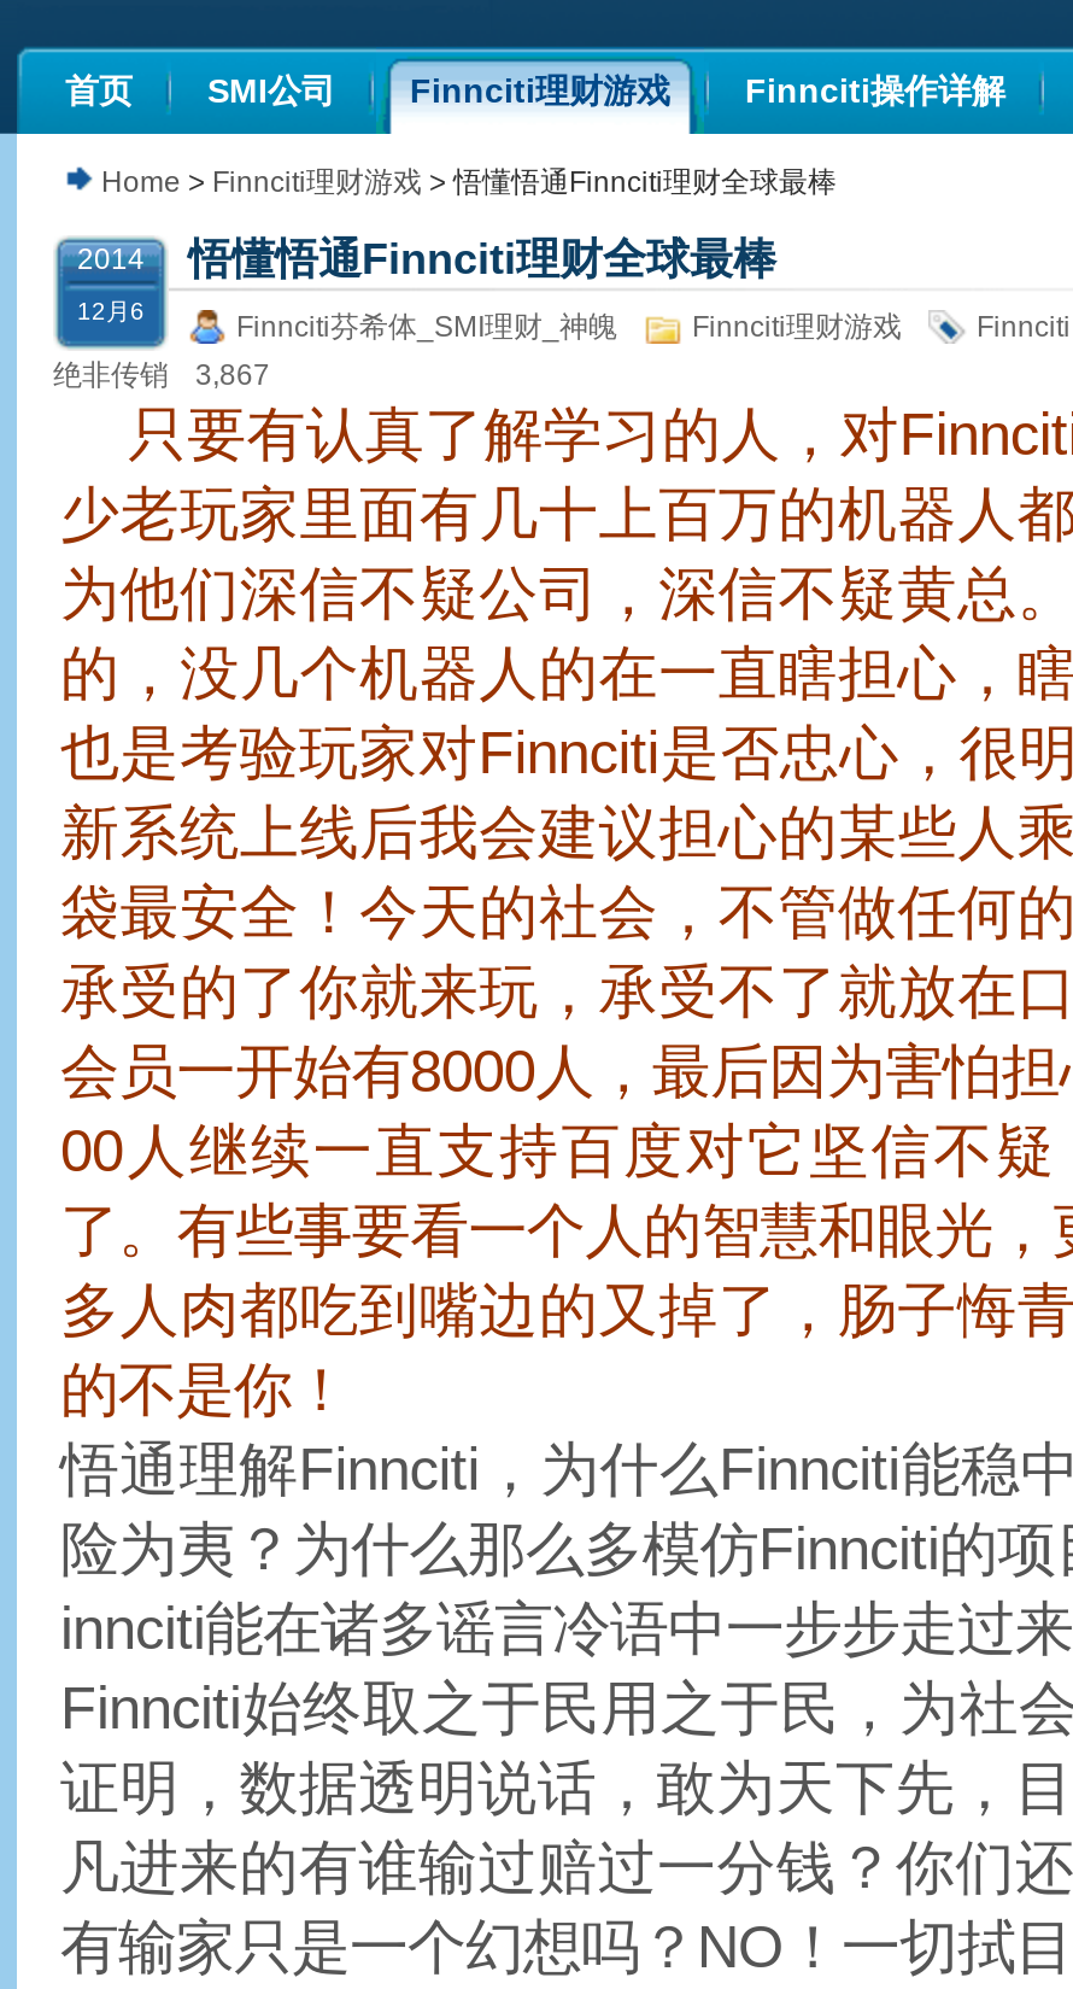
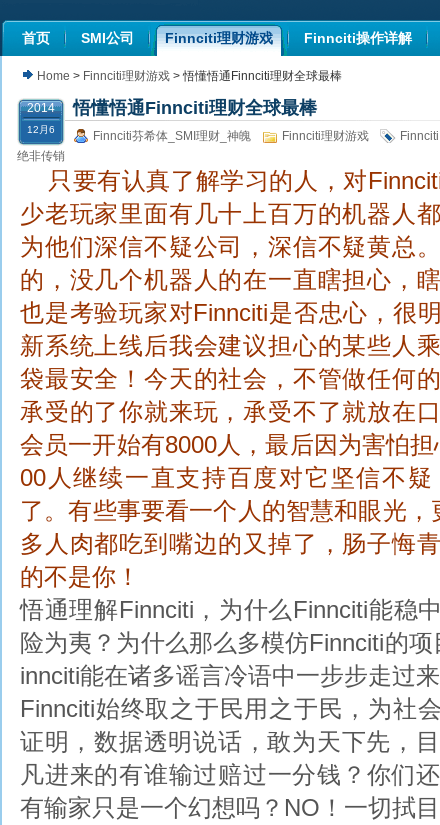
[195,358,270,392] 3,867 -> none

